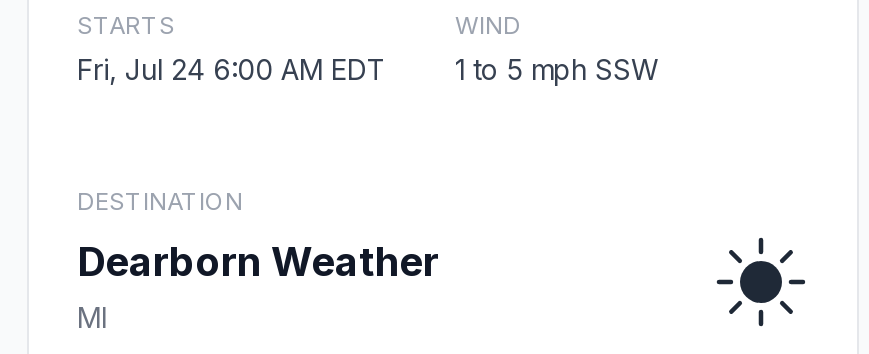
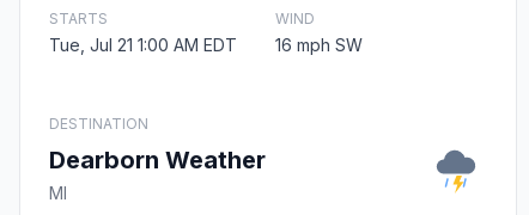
[77,52,387,86] Fri, Jul 24 6:00 AM EDT -> [49,35,237,55] Tue, Jul 21 1:00 AM EDT
[455,52,659,86] 1 to 5 mph SSW -> [275,35,363,55] 16 mph SW
[715,236,807,328] [image] -> [433,147,484,197] [image]

